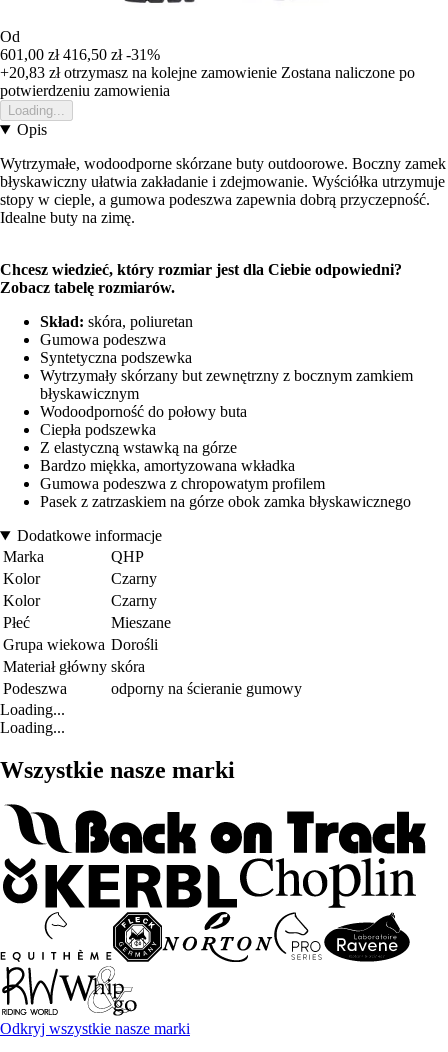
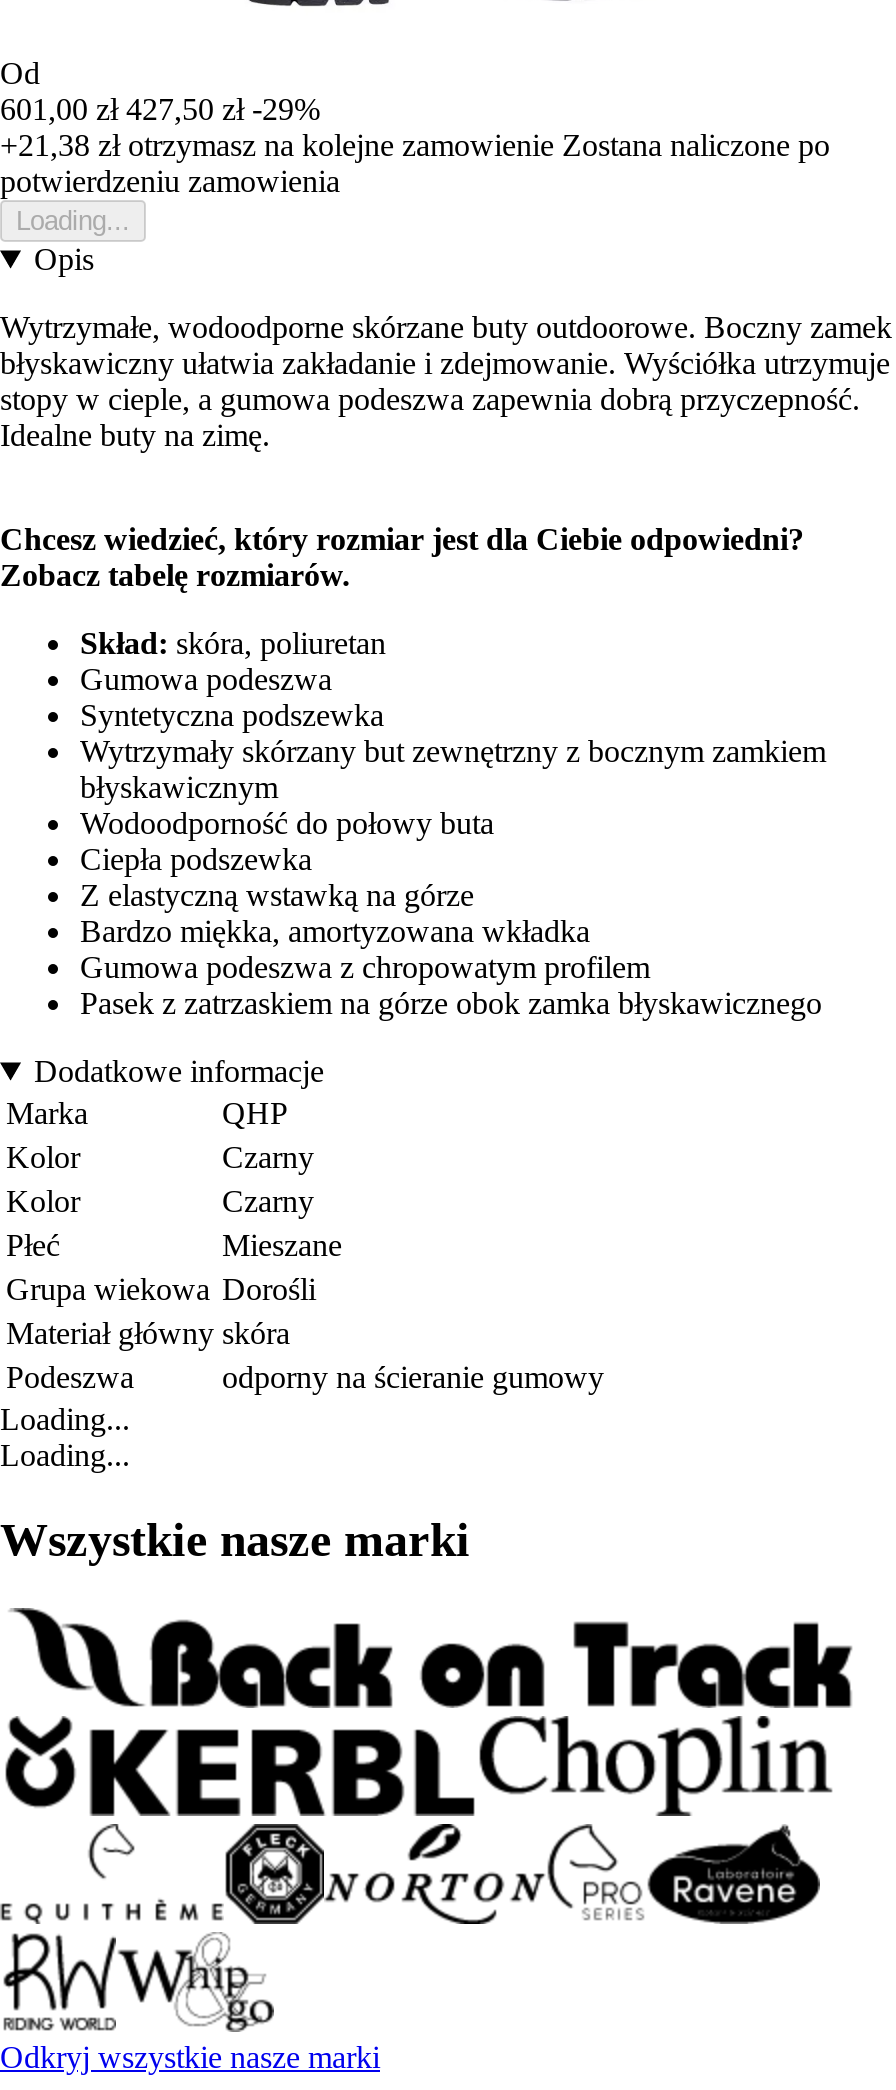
[0,46,160,63] 601,00 zł 416,50 zł -31% -> [0,92,320,126] 601,00 zł 427,50 zł -29%
[0,64,415,81] +20,83 zł otrzymasz na kolejne zamowienie Zostana naliczone po -> [0,128,830,162] +21,38 zł otrzymasz na kolejne zamowienie Zostana naliczone po

